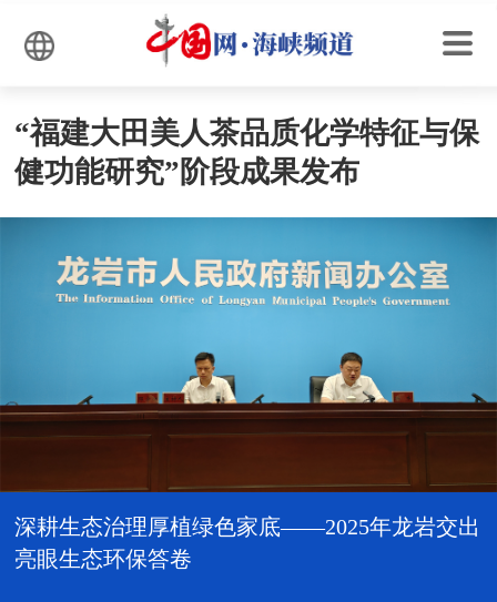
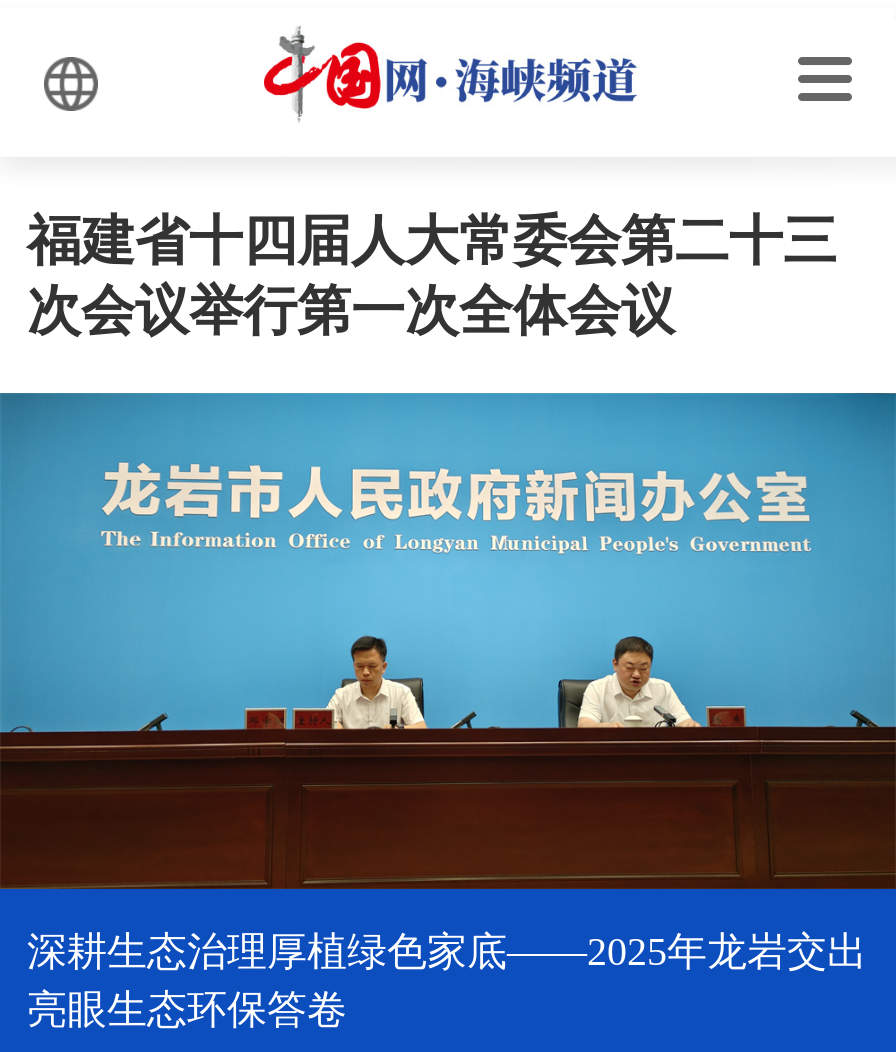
[15,117,480,189] “福建大田美人茶品质化学特征与保 | 健功能研究”阶段成果发布 -> [27,212,837,342] 福建省十四届人大常委会第二十三 | 次会议举行第一次全体会议

